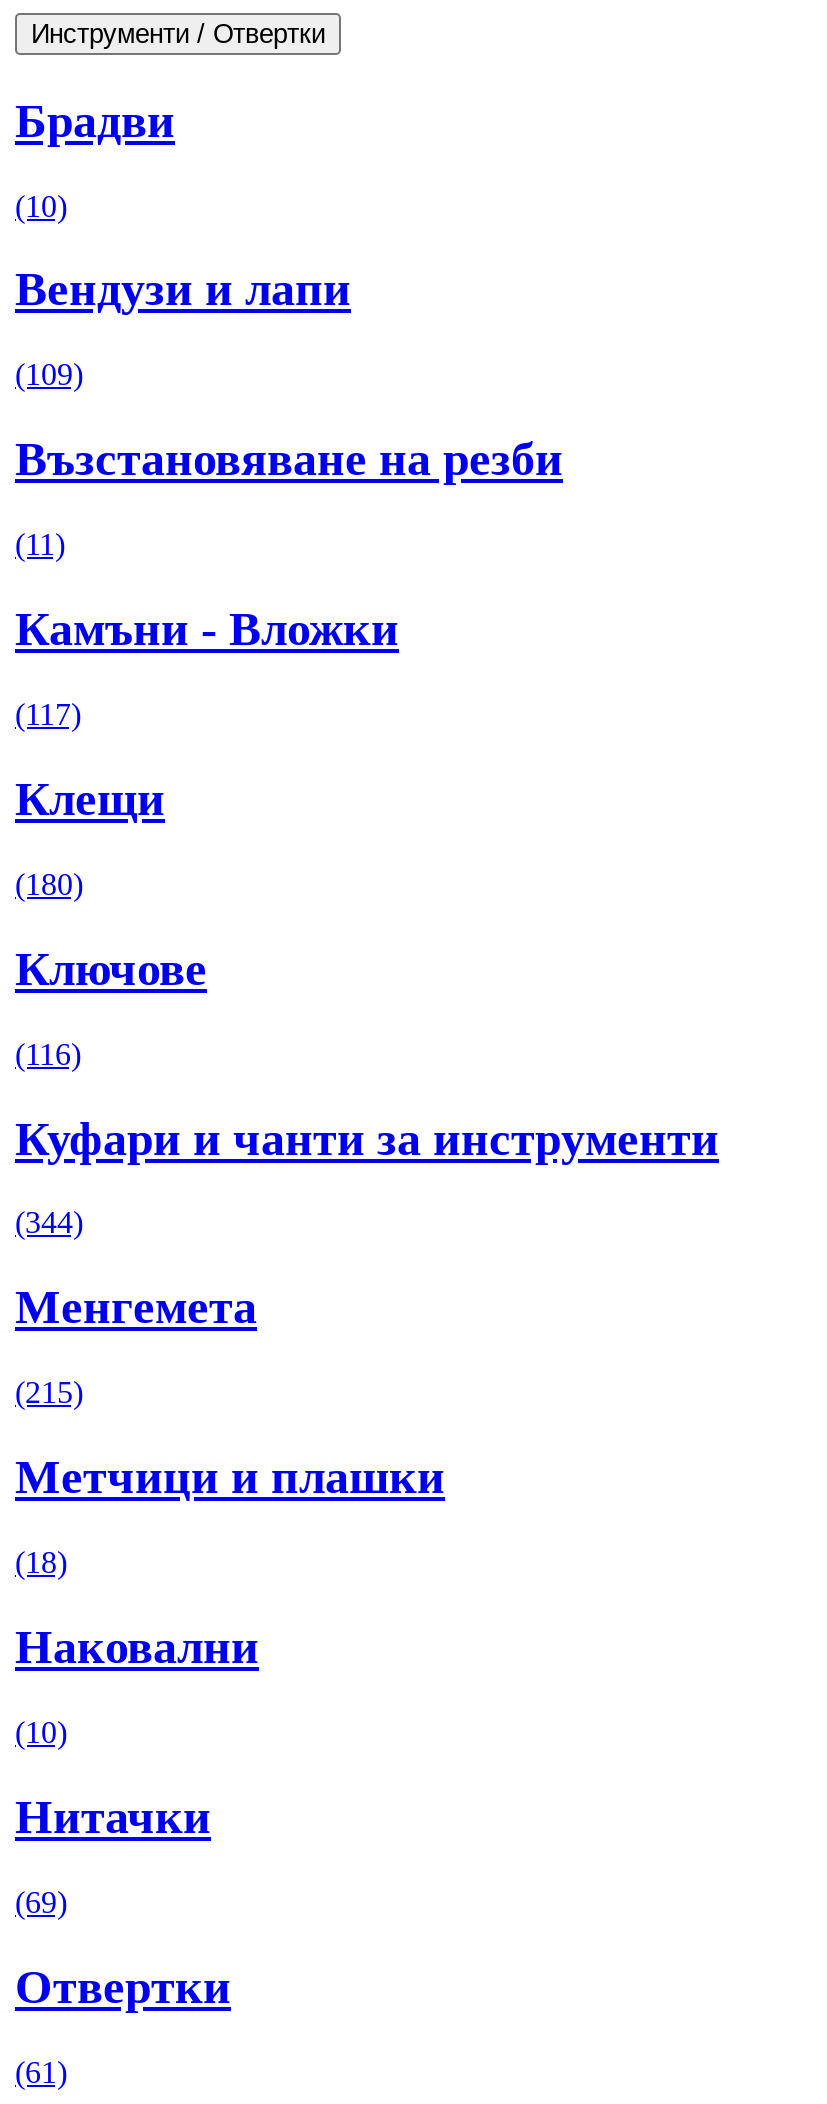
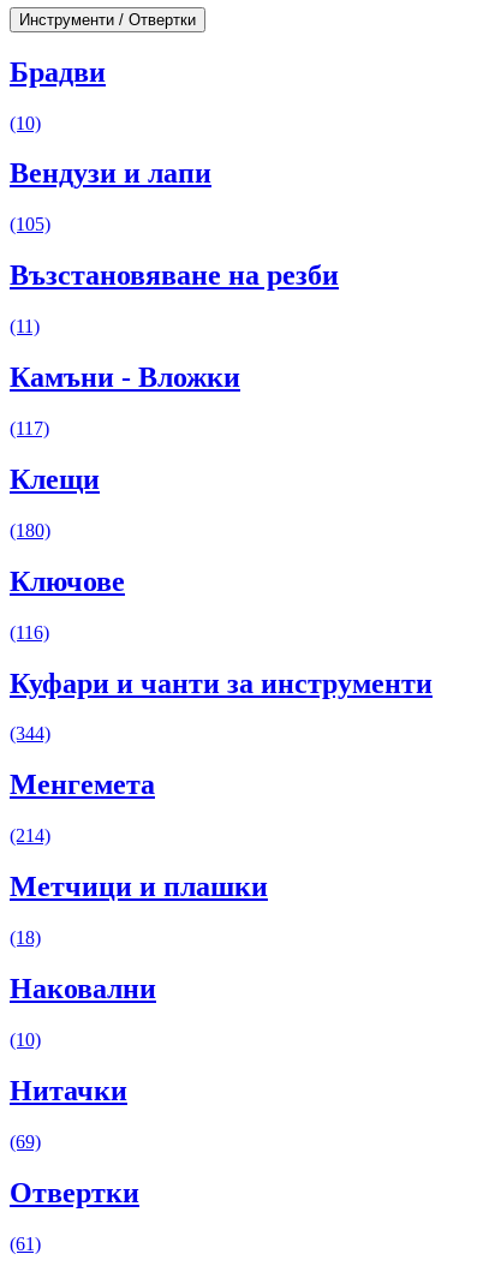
[15,358,83,392] (109) -> [10,214,50,235] (105)
[15,1375,83,1409] (215) -> [10,825,50,846] (214)

